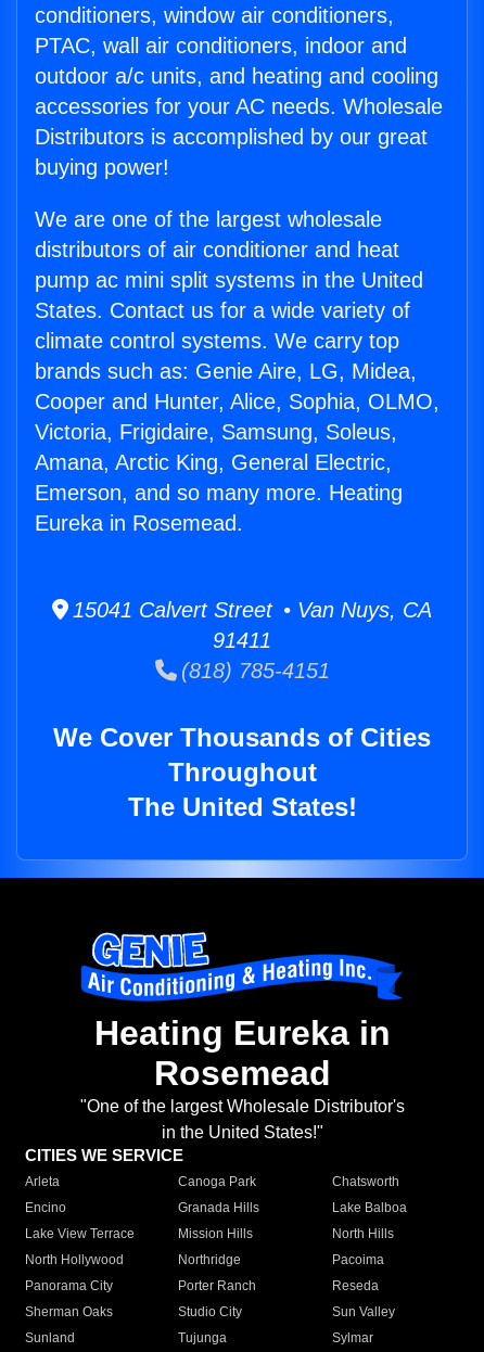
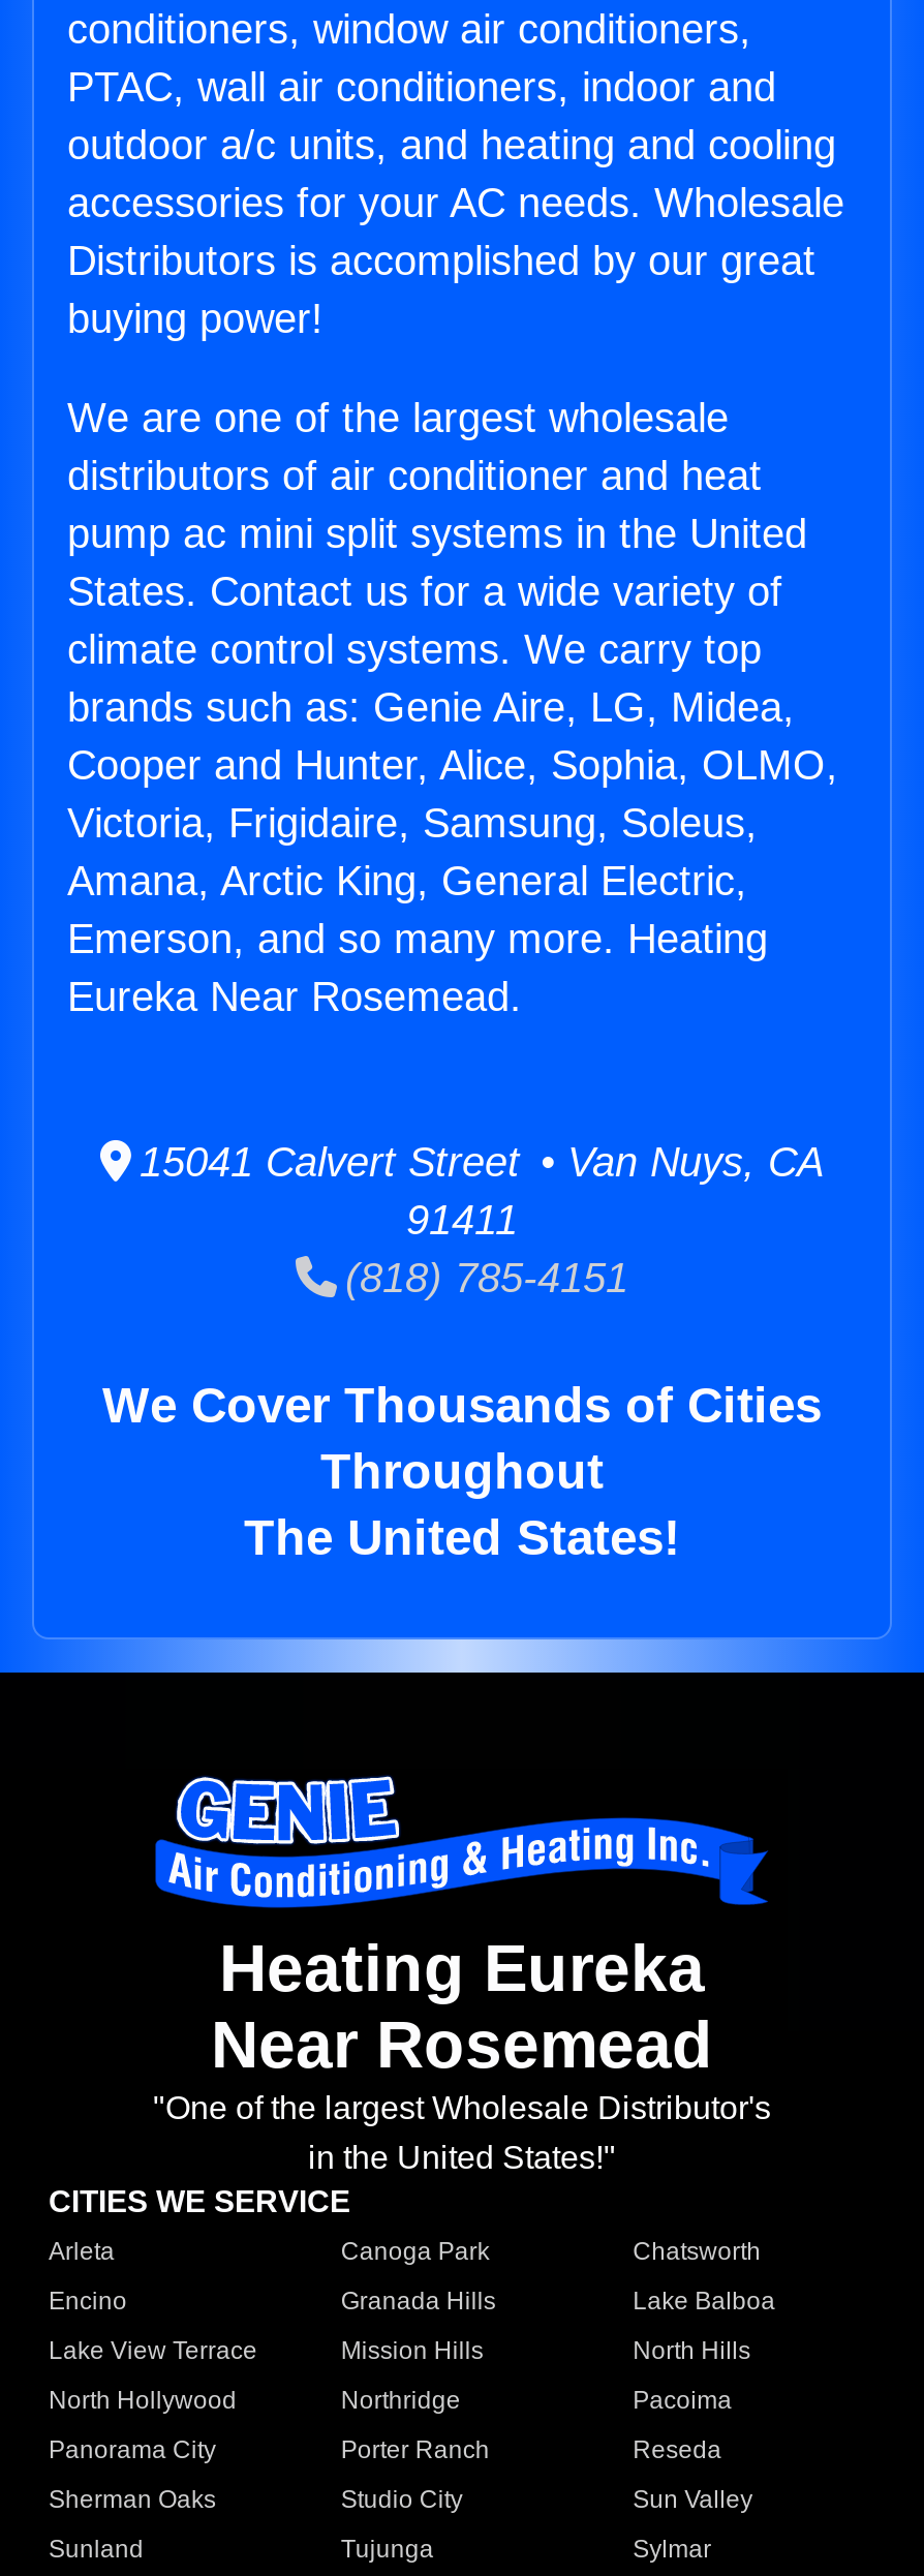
[35,511,243,535] Eureka in Rosemead. -> [67,974,522,1019] Eureka Near Rosemead.
[94,1014,390,1093] Heating Eureka in | Rosemead -> [211,1932,713,2083] Heating Eureka | Near Rosemead

